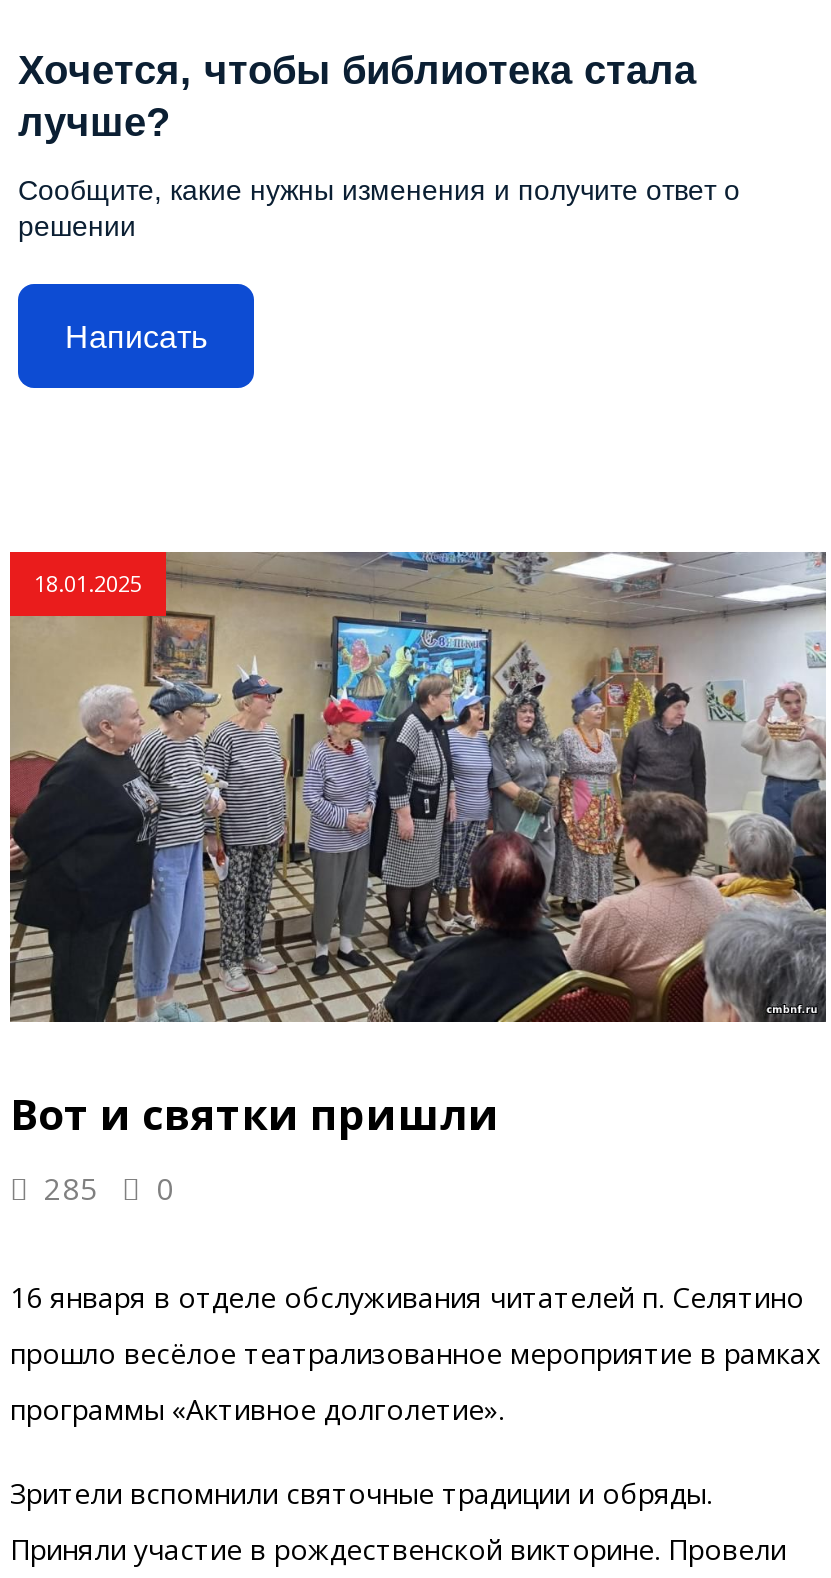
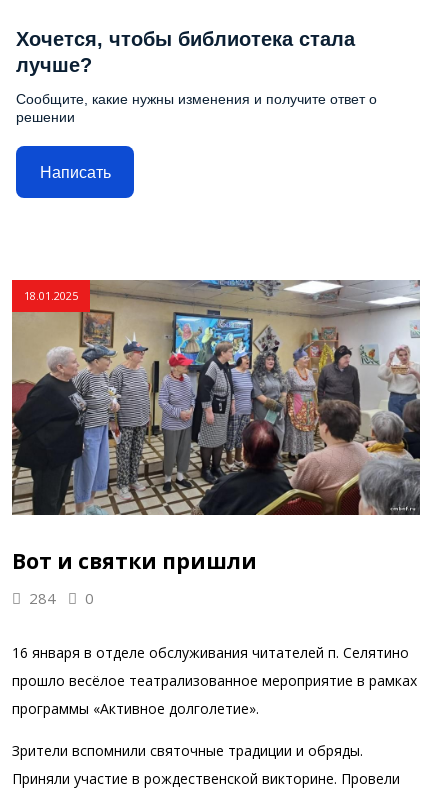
[44,1168,174,1208] 285 0 -> [29,588,94,608] 284 0

